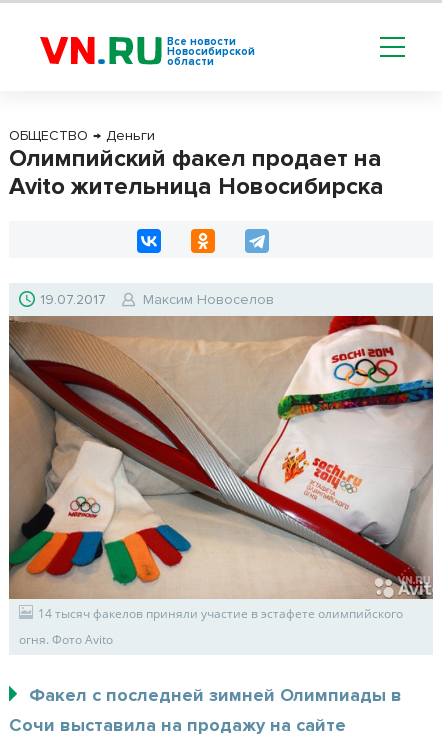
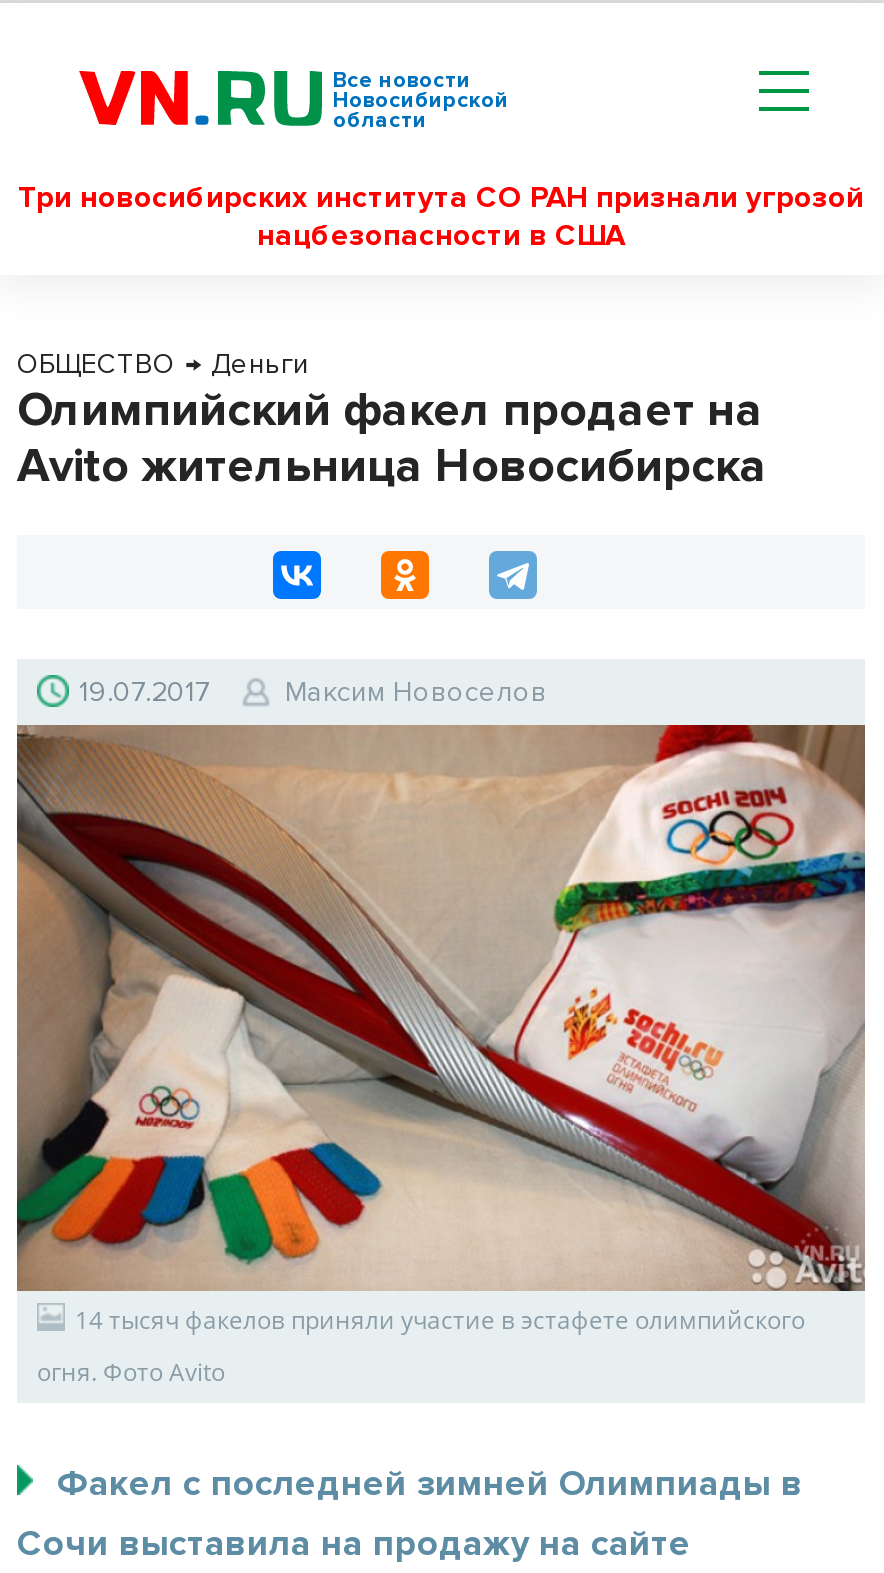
none -> [18,179,864,253] Три новосибирских института СО РАН признали угрозой | нацбезопасности в США

